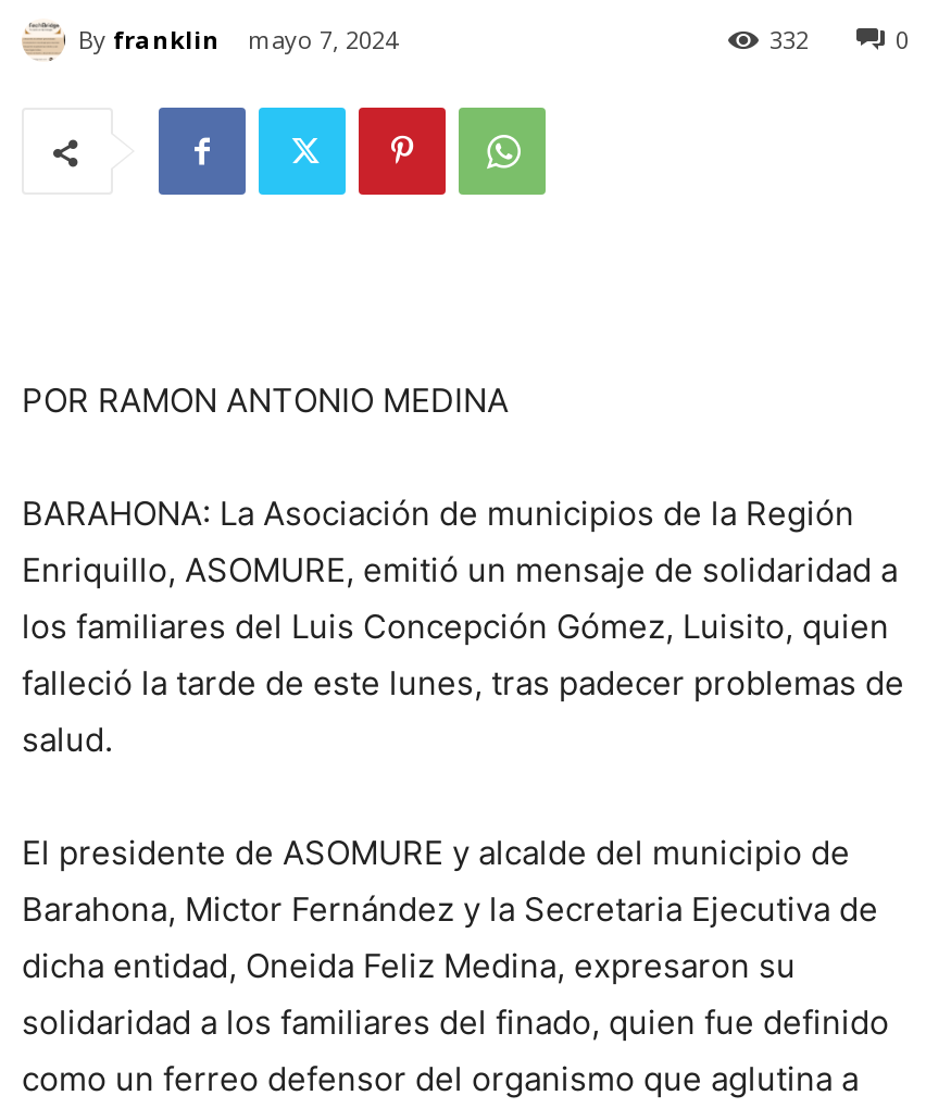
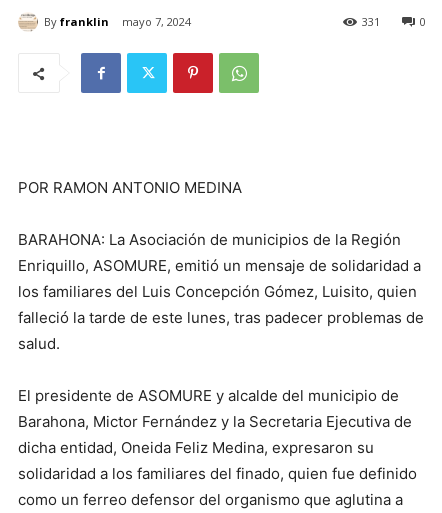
[769,23,809,56] 332 -> [362,14,380,29] 331

